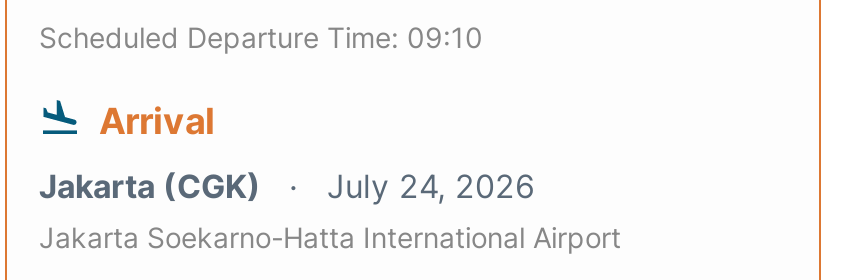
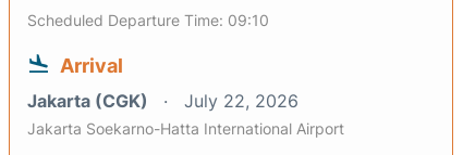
[39,167,535,207] Jakarta (CGK) July 24, 2026 -> [27,90,298,112] Jakarta (CGK) July 22, 2026

